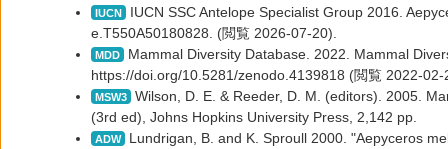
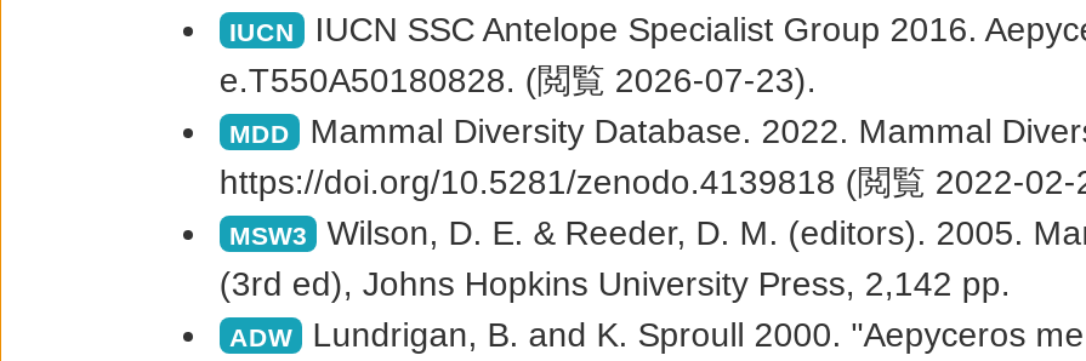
[91,24,337,40] e.T550A50180828. (閲覧 2026-07-20). -> [219,59,816,98] e.T550A50180828. (閲覧 2026-07-23).

